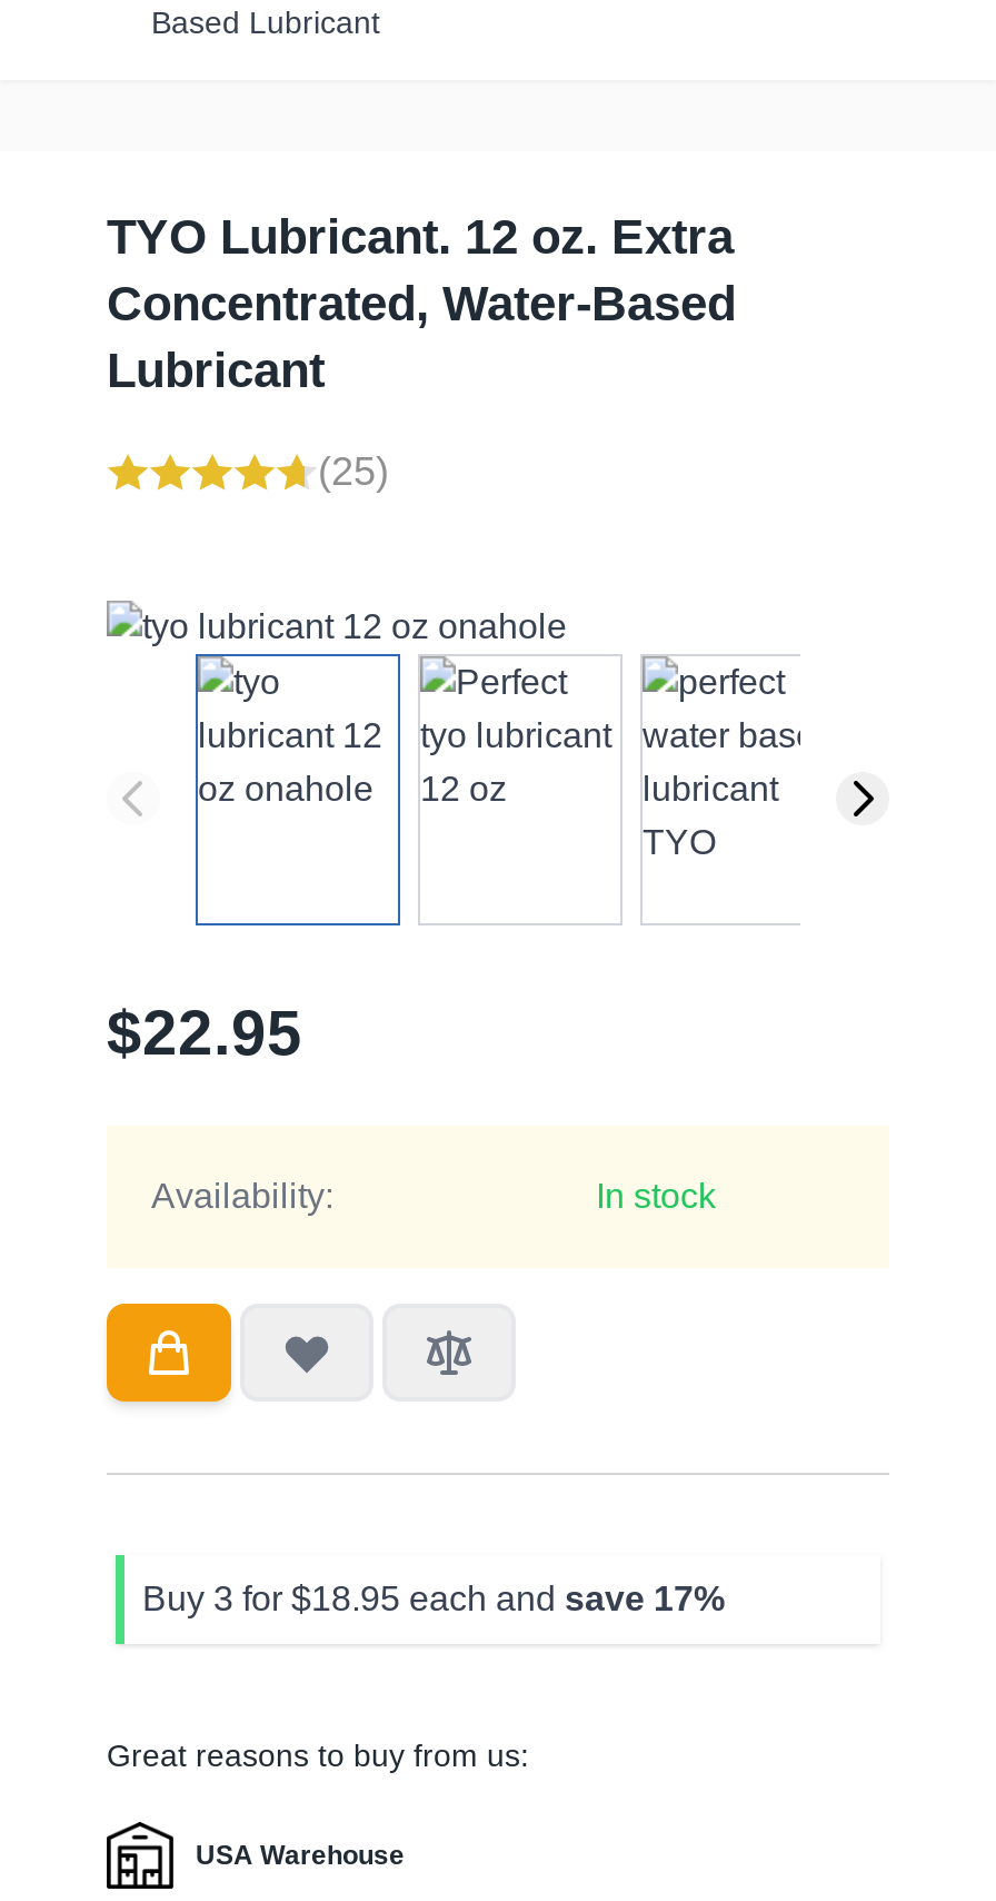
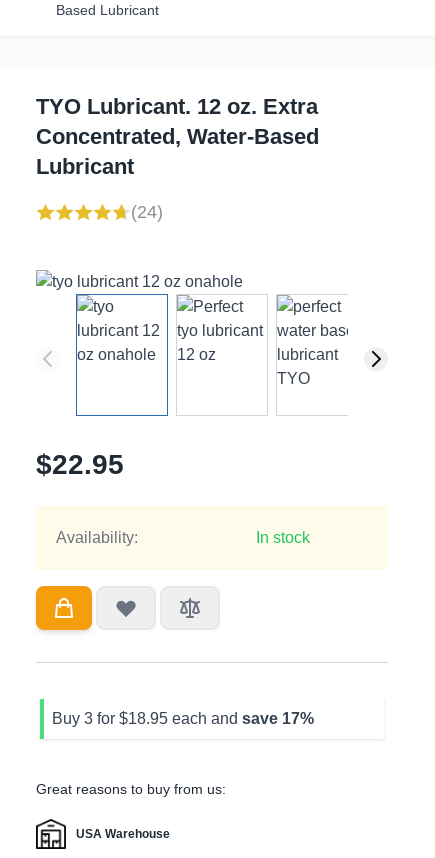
[318,449,389,494] (25) -> [131,202,163,222] (24)

